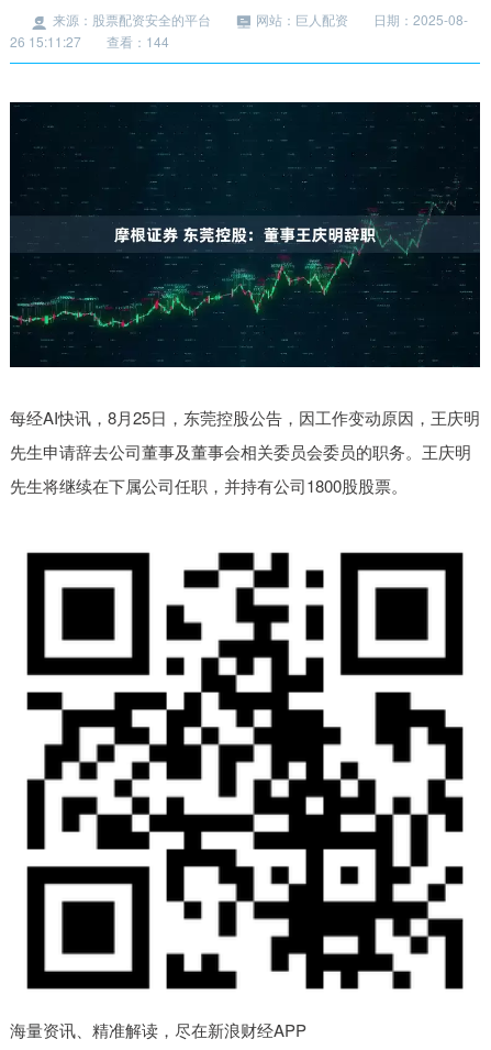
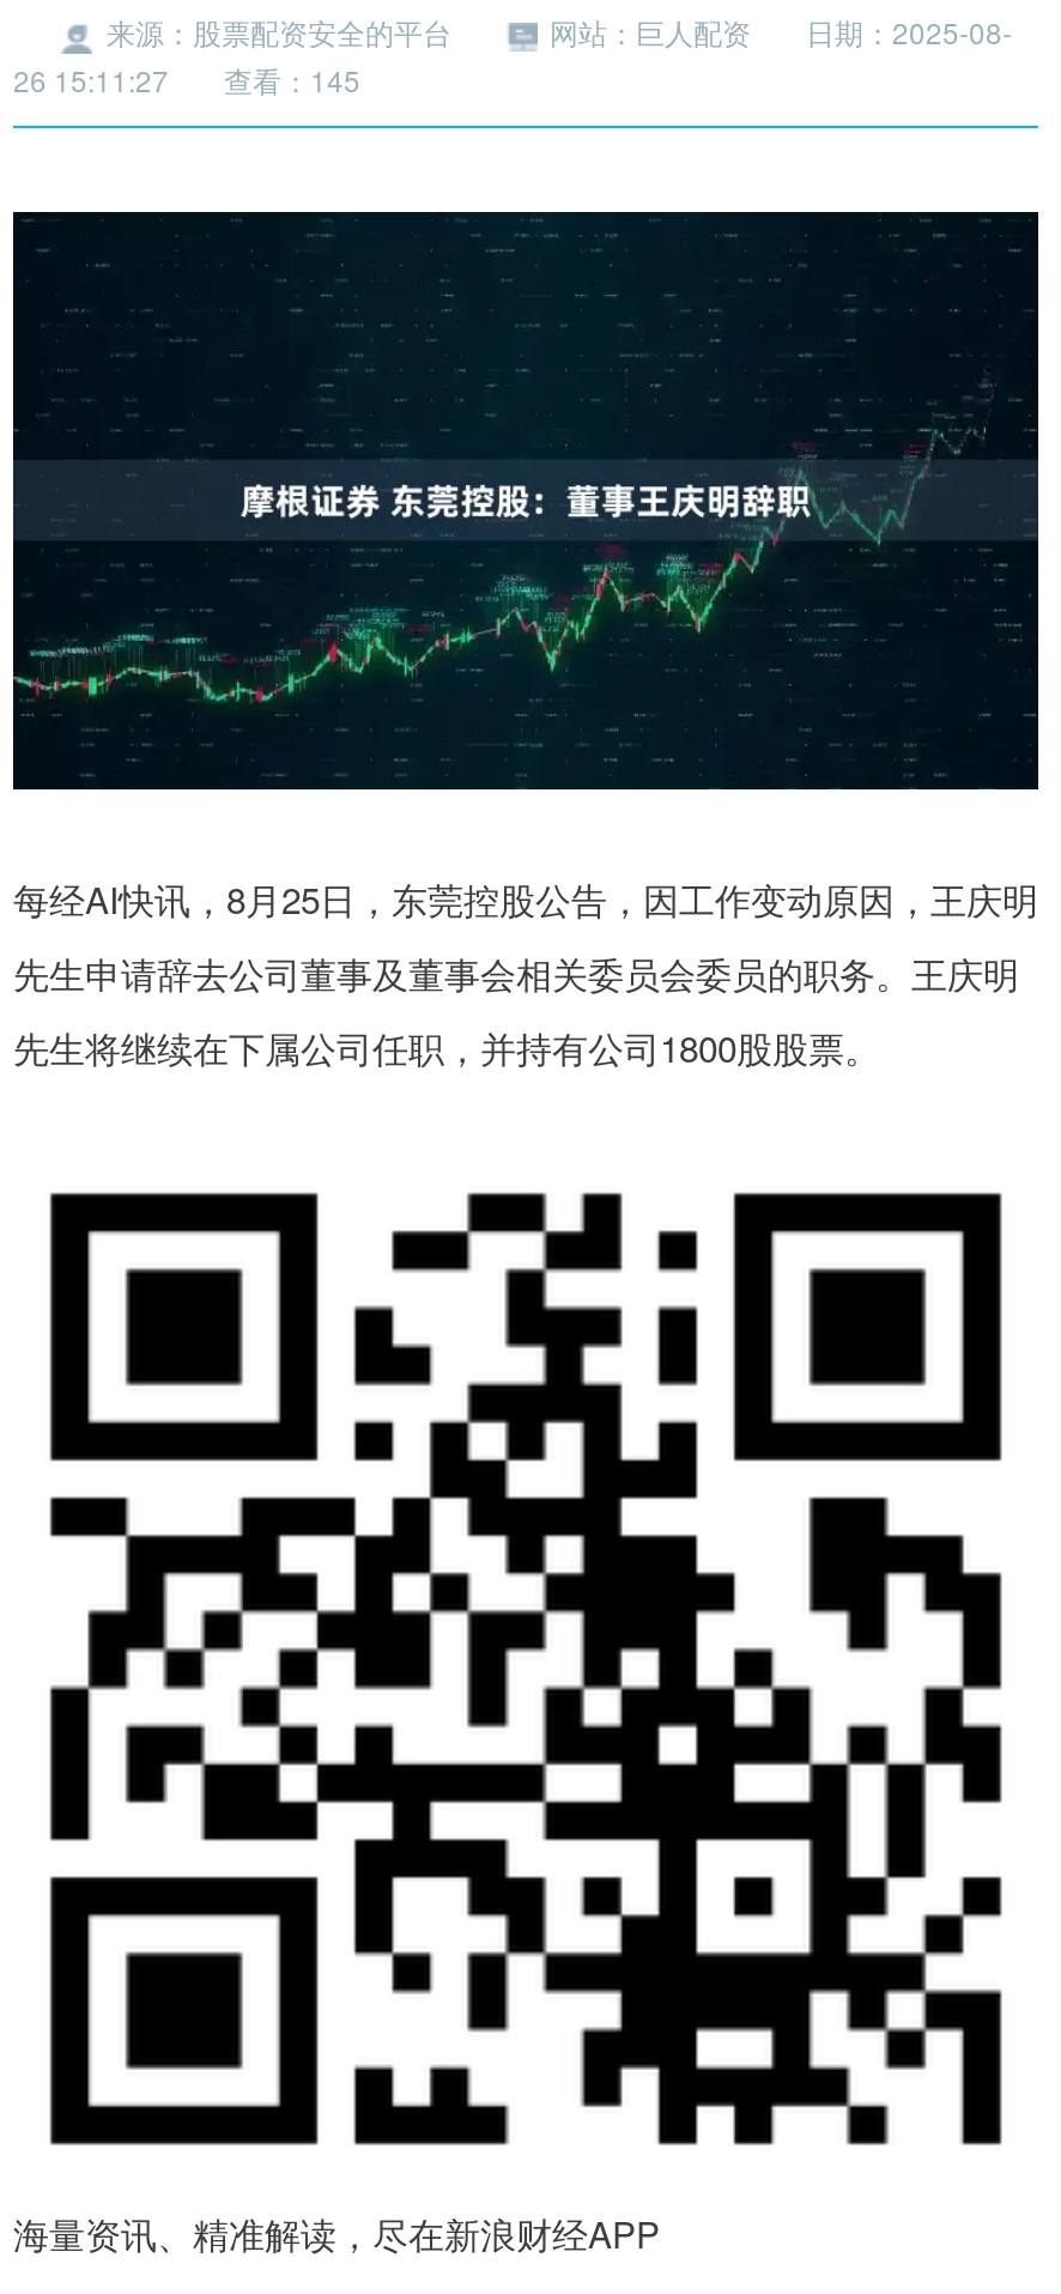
[10,32,169,51] 26 15:11:27 查看：144 -> [13,59,360,99] 26 15:11:27 查看：145

